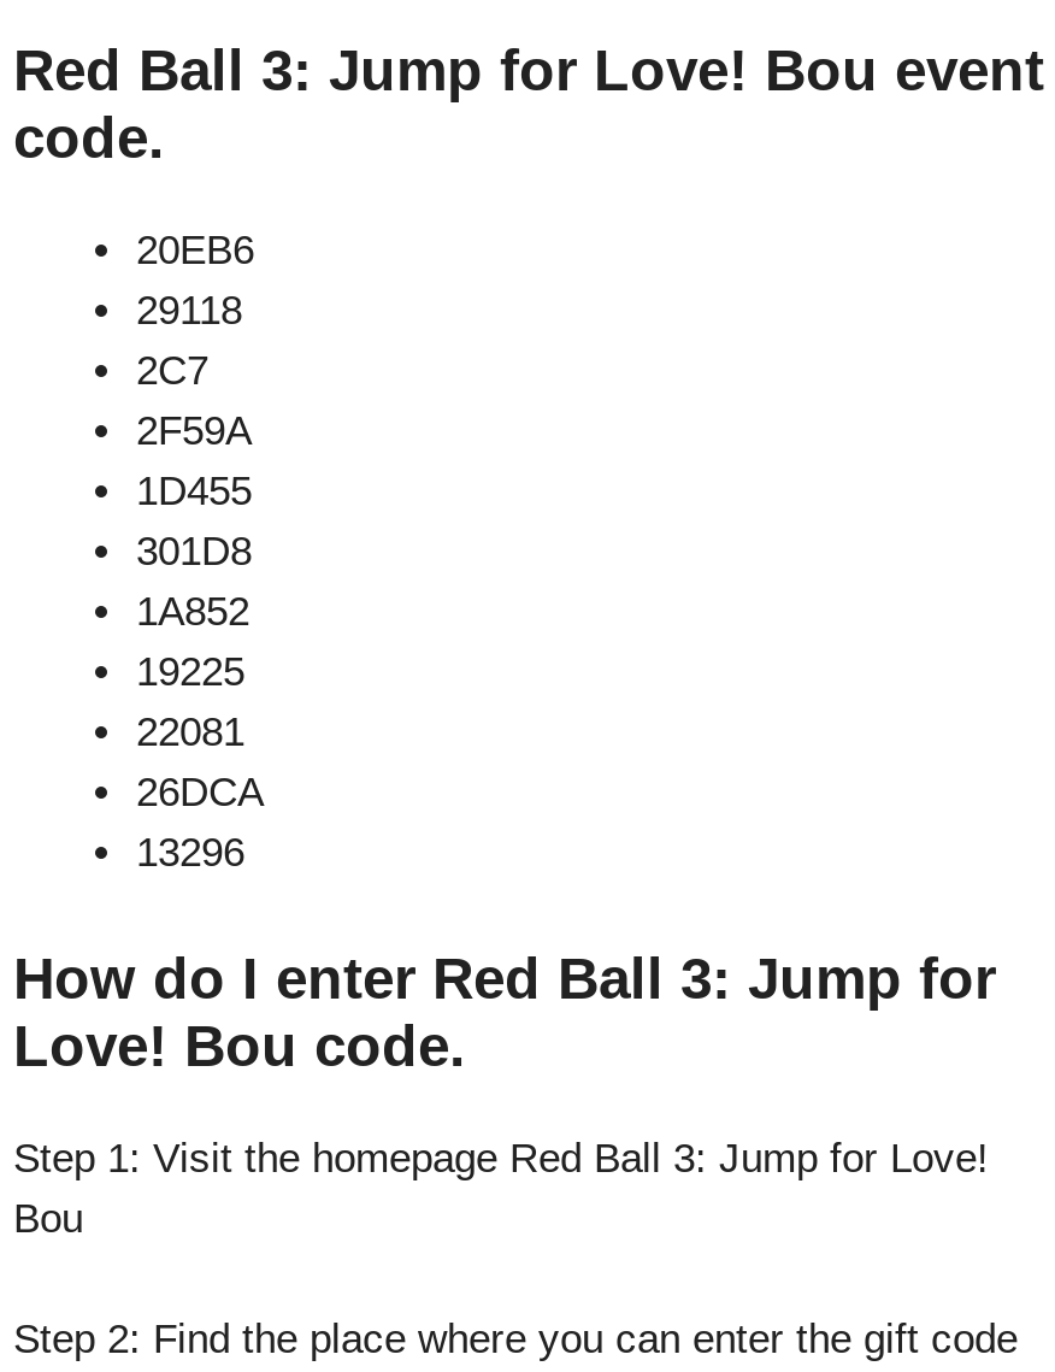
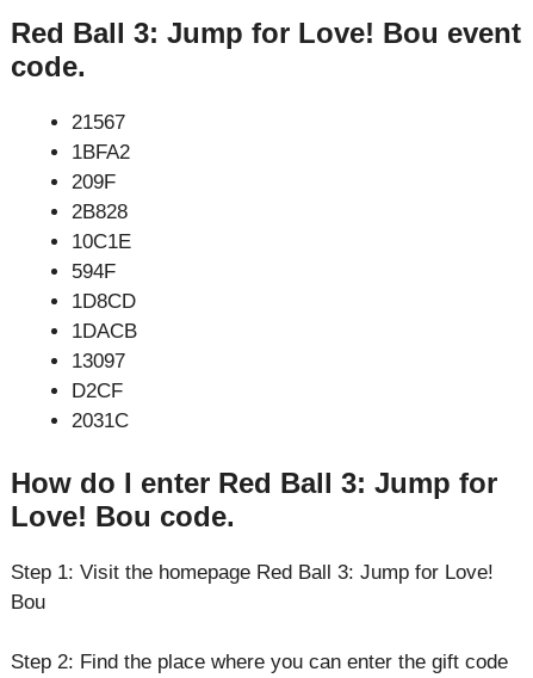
[136,228,264,876] 20EB6 | 29118 | 2C7 | 2F59A | 1D455 | 301D8 | 1A852 | 19225 | 22081 | 26DCA | 13296 -> [72,111,137,432] 21567 | 1BFA2 | 209F | 2B828 | 10C1E | 594F | 1D8CD | 1DACB | 13097 | D2CF | 2031C

